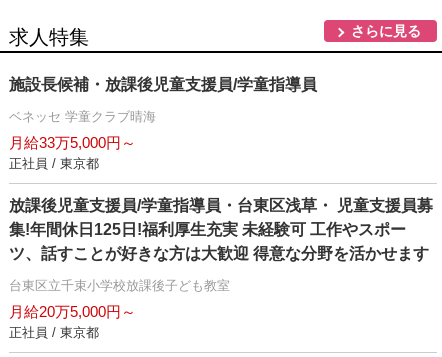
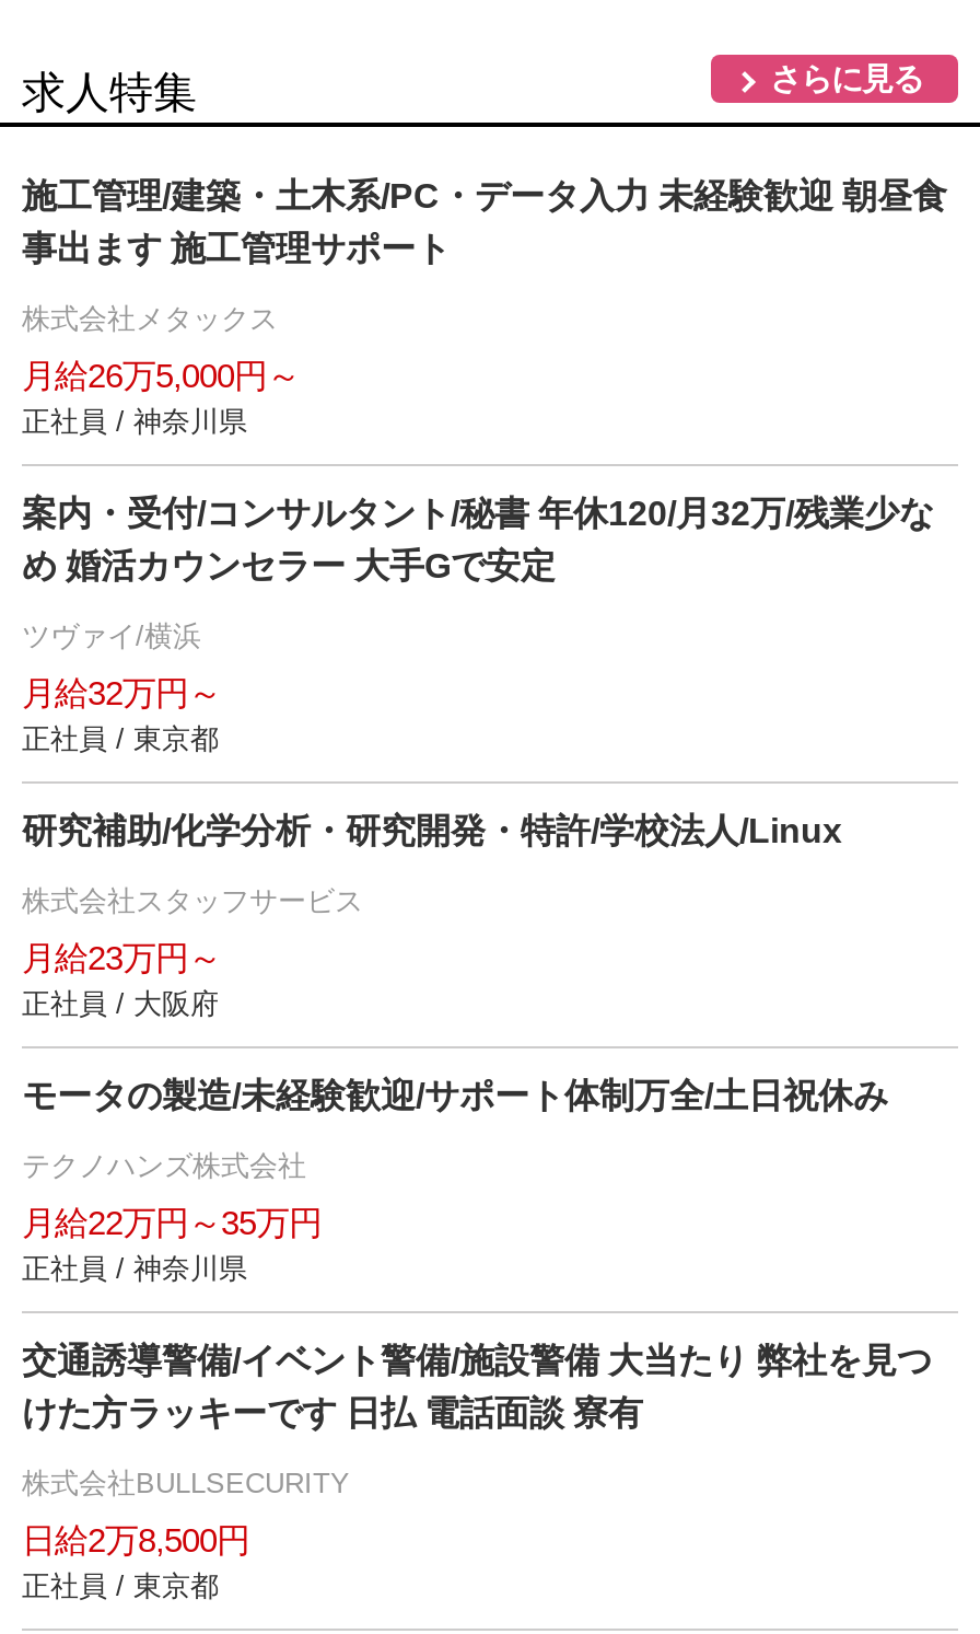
[9,76,317,151] 施設長候補・放課後児童支援員/学童指導員 | ベネッセ 学童クラブ晴海 | 月給33万5,000円～ -> [22,176,947,711] 施工管理/建築・土木系/PC・データ入力 未経験歓迎 朝昼食 | 事出ます 施工管理サポート | 株式会社メタックス | 月給26万5,000円～ | 正社員 / 神奈川県 | 案内・受付/コンサルタント/秘書 年休120/月32万/残業少な | め 婚活カウンセラー 大手Gで安定 | ツヴァイ/横浜 | 月給32万円～
[9,197,433,320] 放課後児童支援員/学童指導員・台東区浅草・ 児童支援員募 | 集!年間休日125日!福利厚生充実 未経験可 工作やスポー | ツ、話すことが好きな方は大歓迎 得意な分野を活かせます | 台東区立千束小学校放課後子ども教室 | 月給20万5,000円～ -> [22,811,932,1558] 研究補助/化学分析・研究開発・特許/学校法人/Linux | 株式会社スタッフサービス | 月給23万円～ | 正社員 / 大阪府 | モータの製造/未経験歓迎/サポート体制万全/土日祝休み | テクノハンズ株式会社 | 月給22万円～35万円 | 正社員 / 神奈川県 | 交通誘導警備/イベント警備/施設警備 大当たり 弊社を見つ | けた方ラッキーです 日払 電話面談 寮有 | 株式会社BULLSECURITY | 日給2万8,500円

